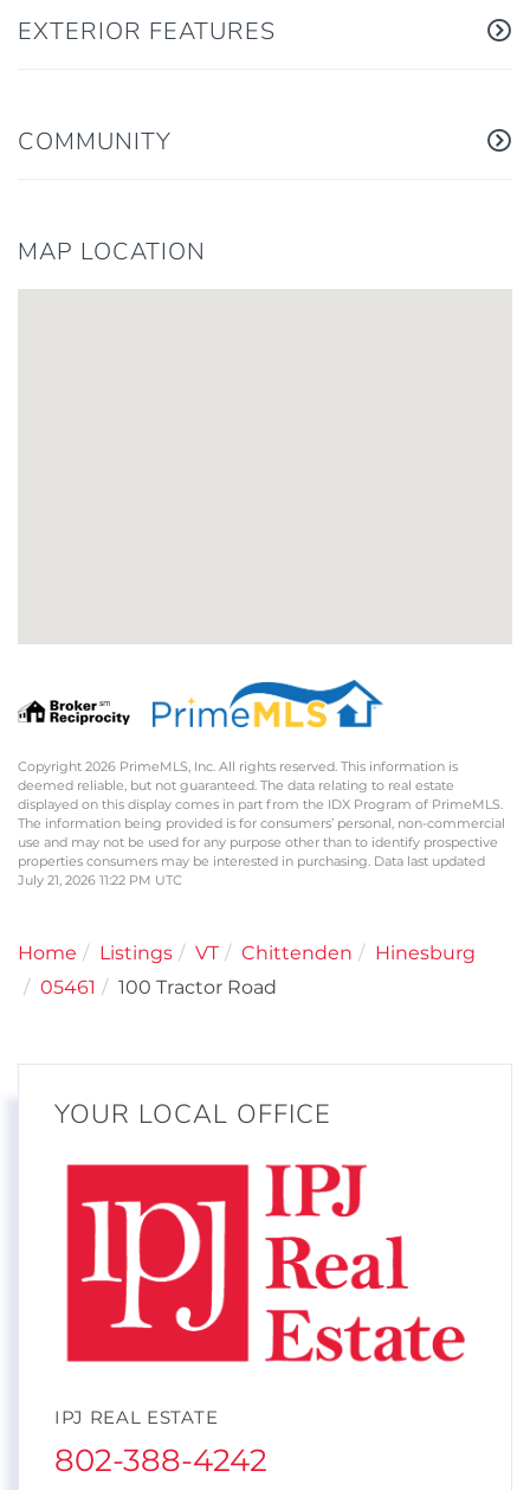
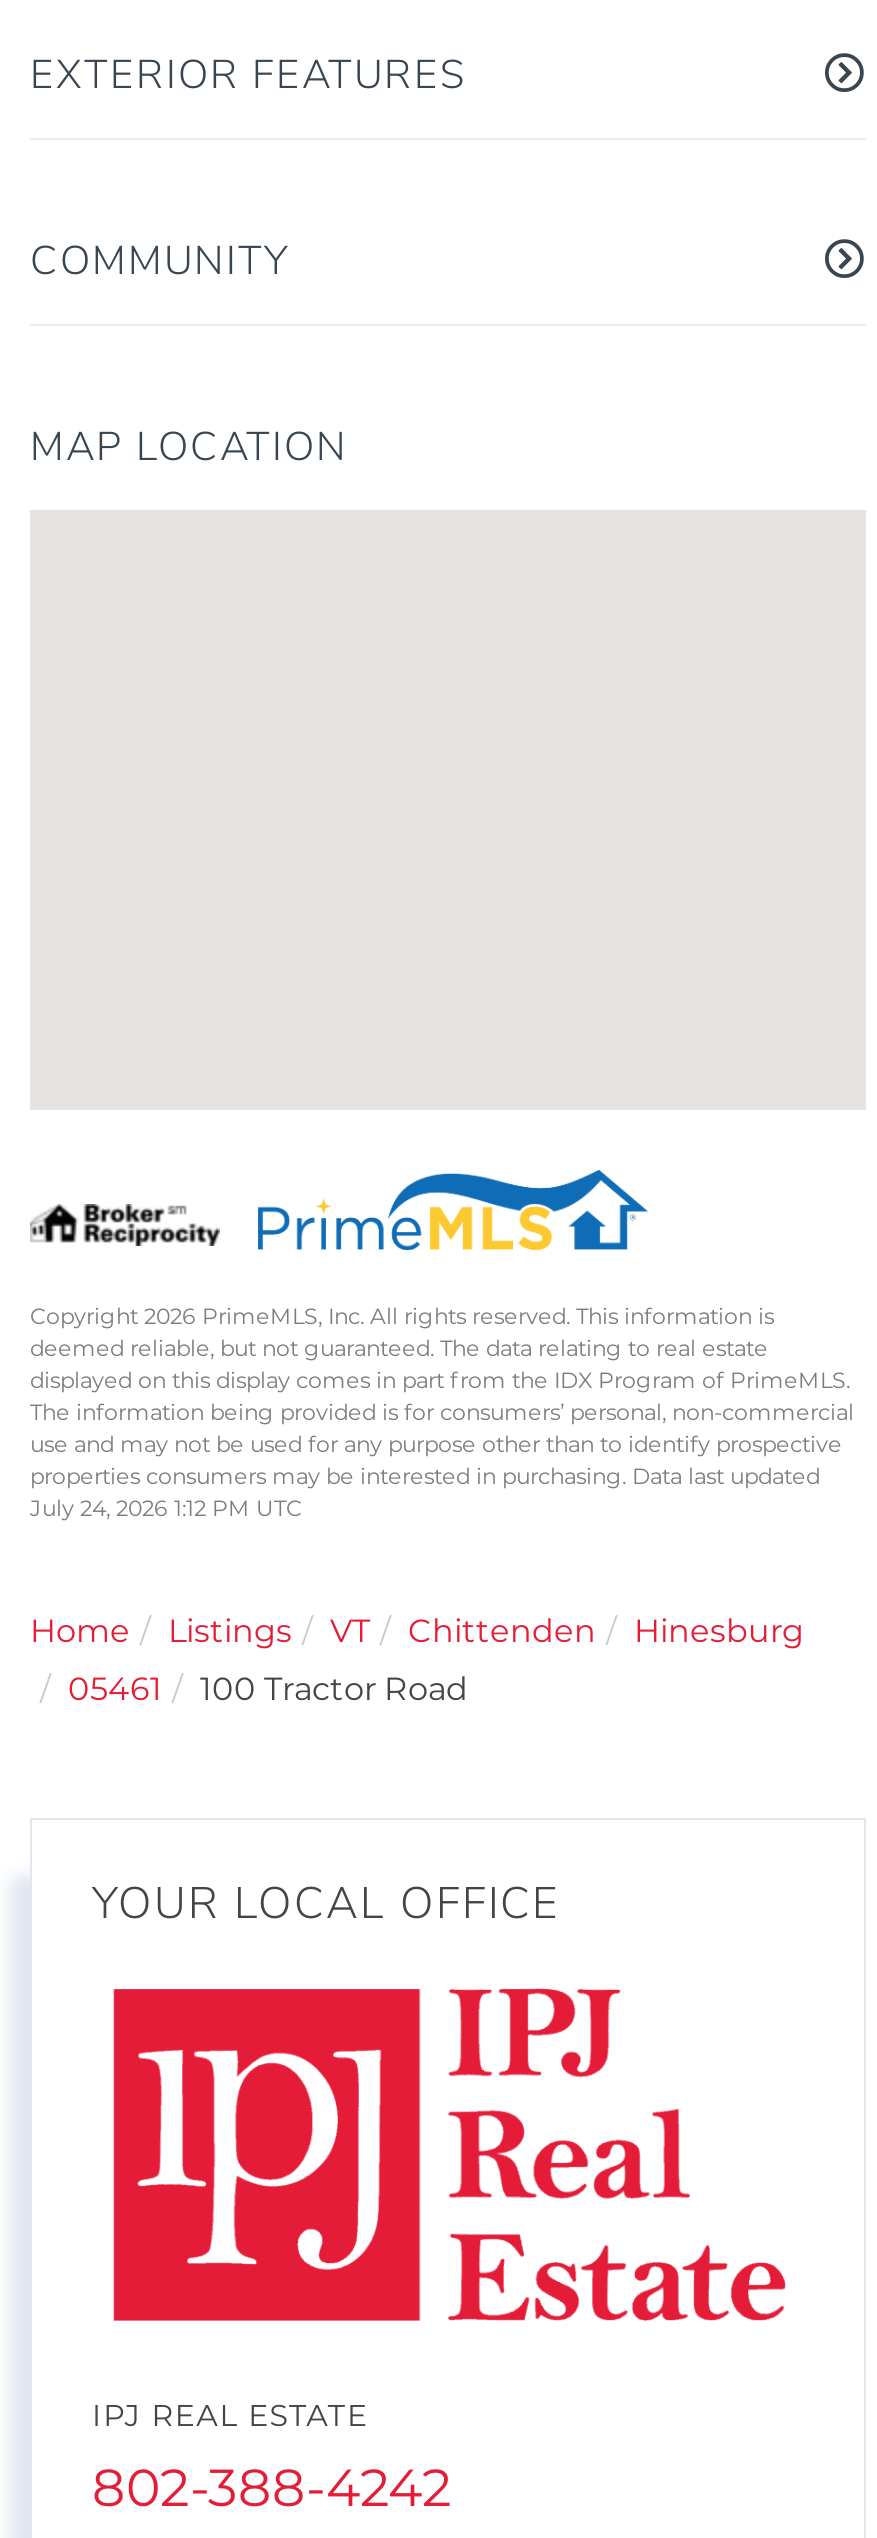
[18,872,182,889] July 21, 2026 11:22 PM UTC -> [30,1495,302,1523] July 24, 2026 1:12 PM UTC

